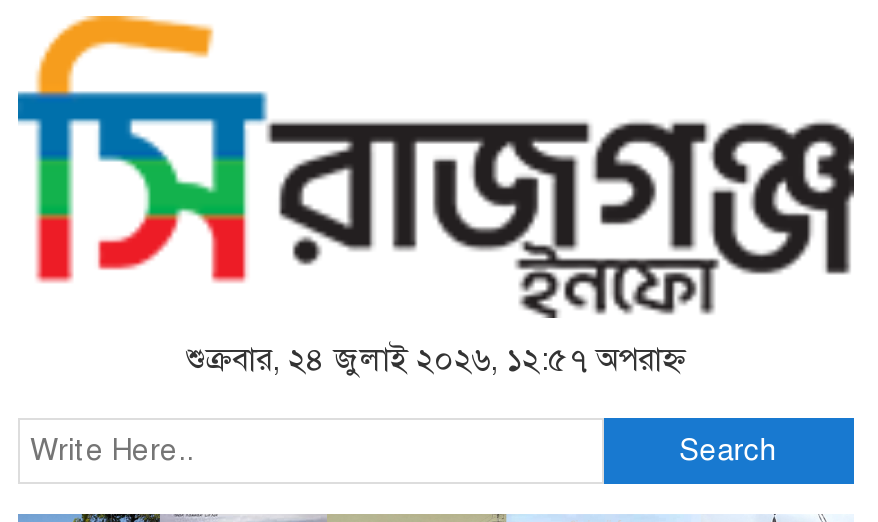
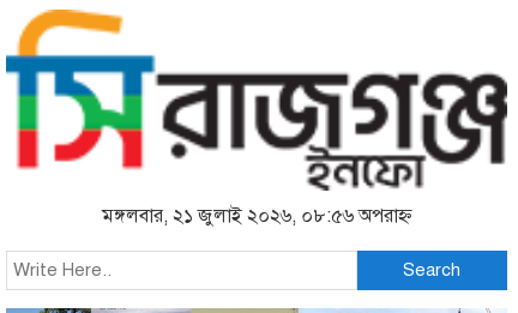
[186,341,686,381] শুক্রবার, ২৪ জুলাই ২০২৬, ১২:৫৭ অপরাহ্ন -> [101,204,412,228] মঙ্গলবার, ২১ জুলাই ২০২৬, ০৮:৫৬ অপরাহ্ন

